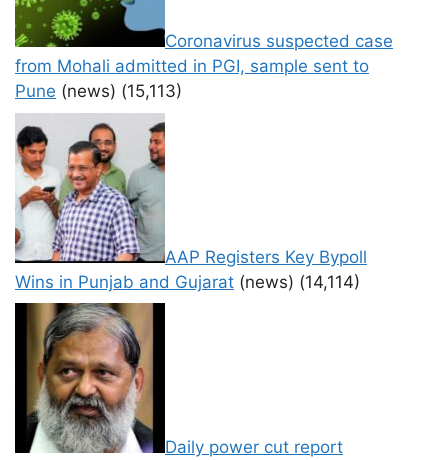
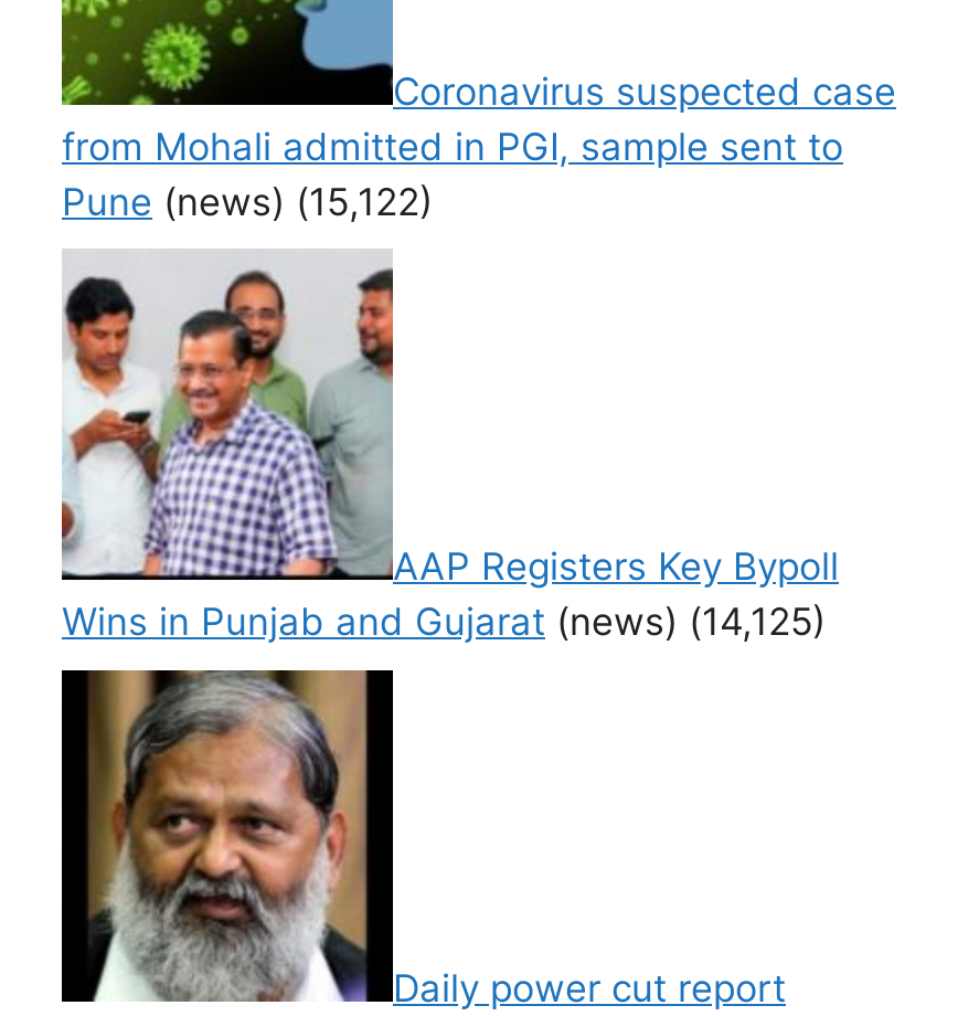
[15,81,182,101] Pune (news) (15,113) -> [62,179,433,224] Pune (news) (15,122)
[15,272,360,292] Wins in Punjab and Gujarat (news) (14,114) -> [62,600,826,644] Wins in Punjab and Gujarat (news) (14,125)

